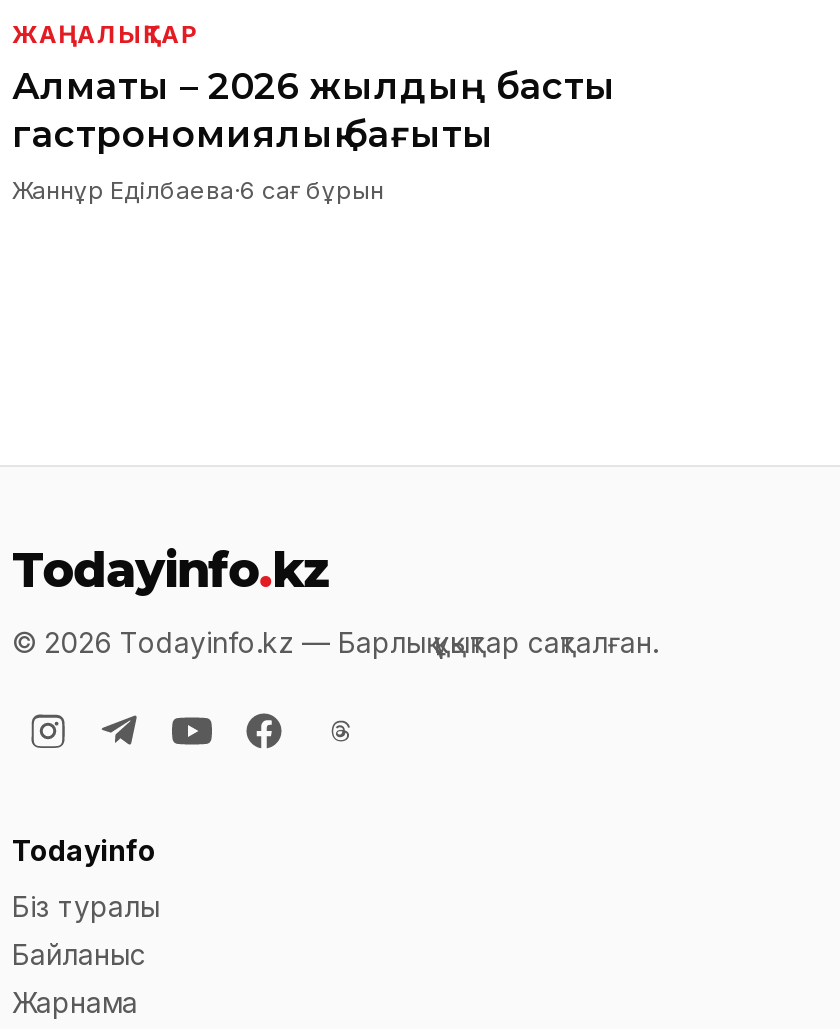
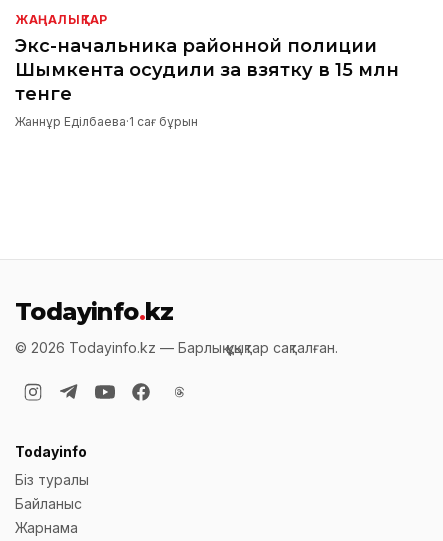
[12,65,616,205] Алматы – 2026 жылдың басты | гастрономиялық бағыты | Жаннұр Еділбаева·6 сағ бұрын -> [15,35,399,129] Экс-начальника районной полиции | Шымкента осудили за взятку в 15 млн | тенге | Жаннұр Еділбаева·1 сағ бұрын

